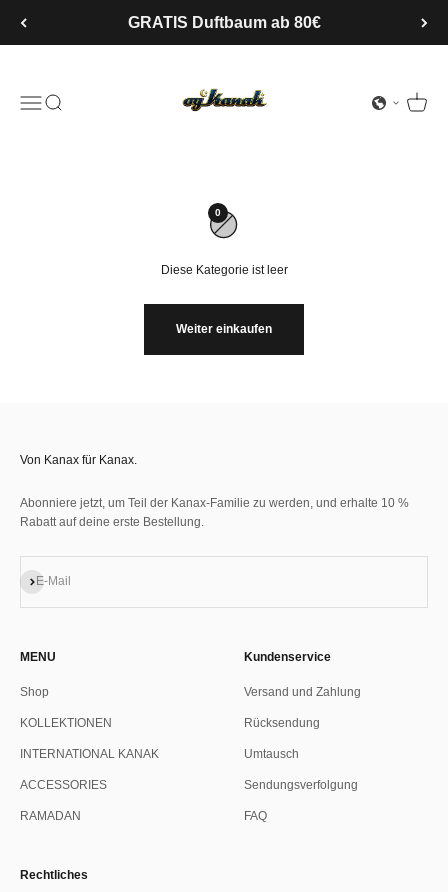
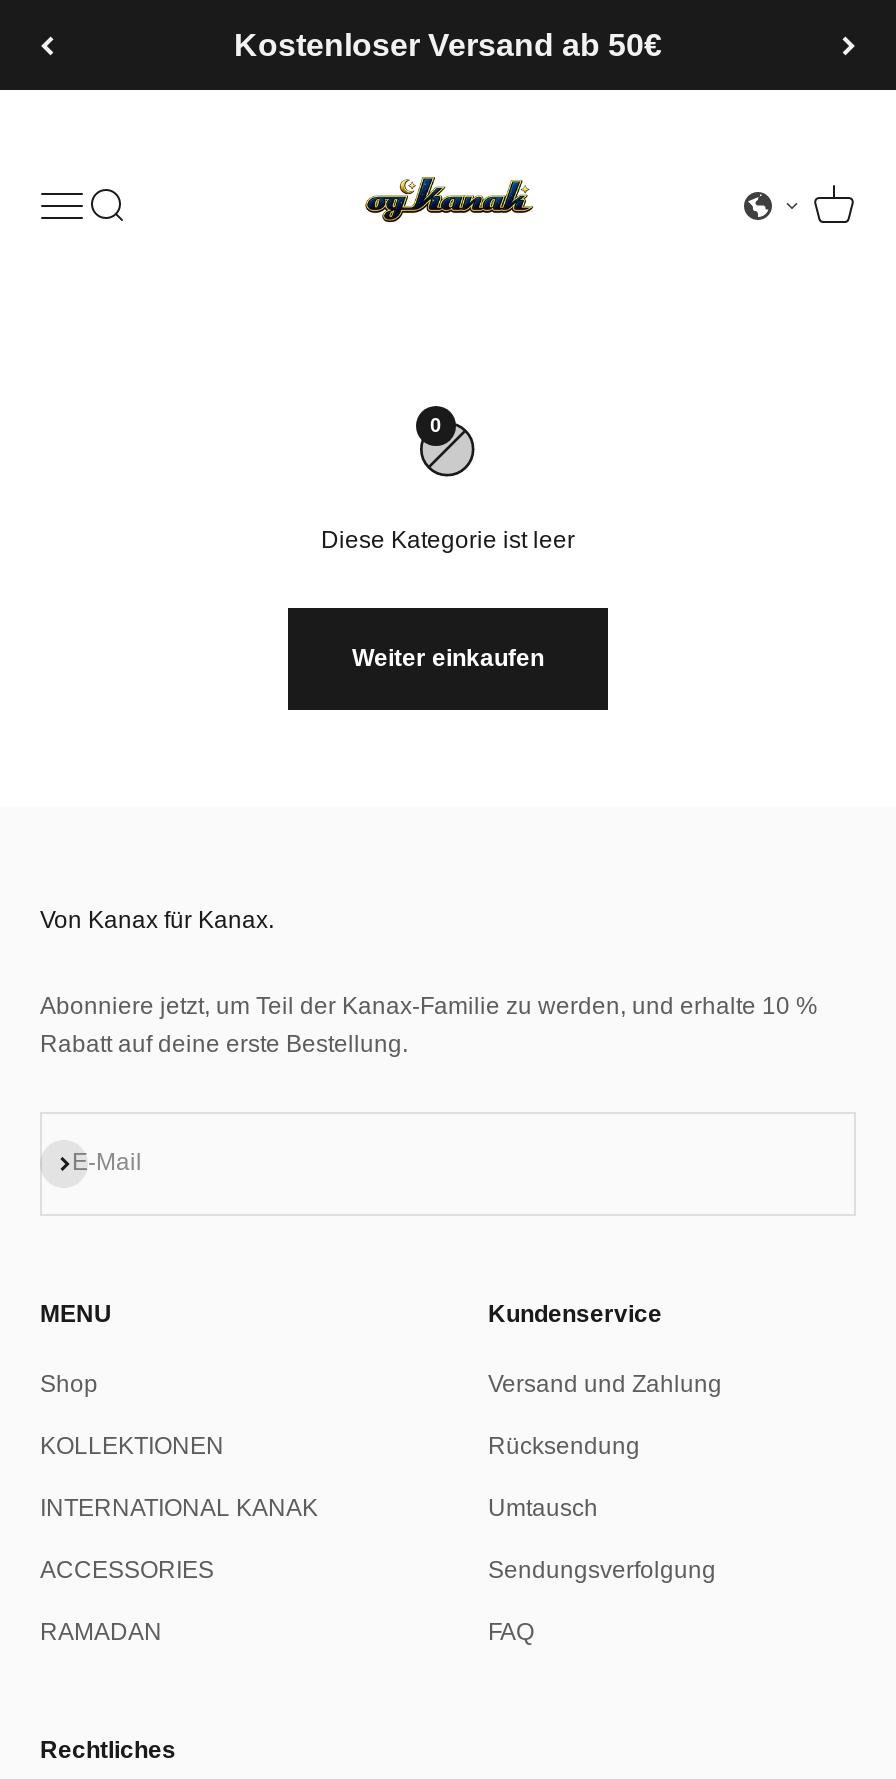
[127,14,320,31] GRATIS Duftbaum ab 80€ -> [234,28,662,62] Kostenloser Versand ab 50€

